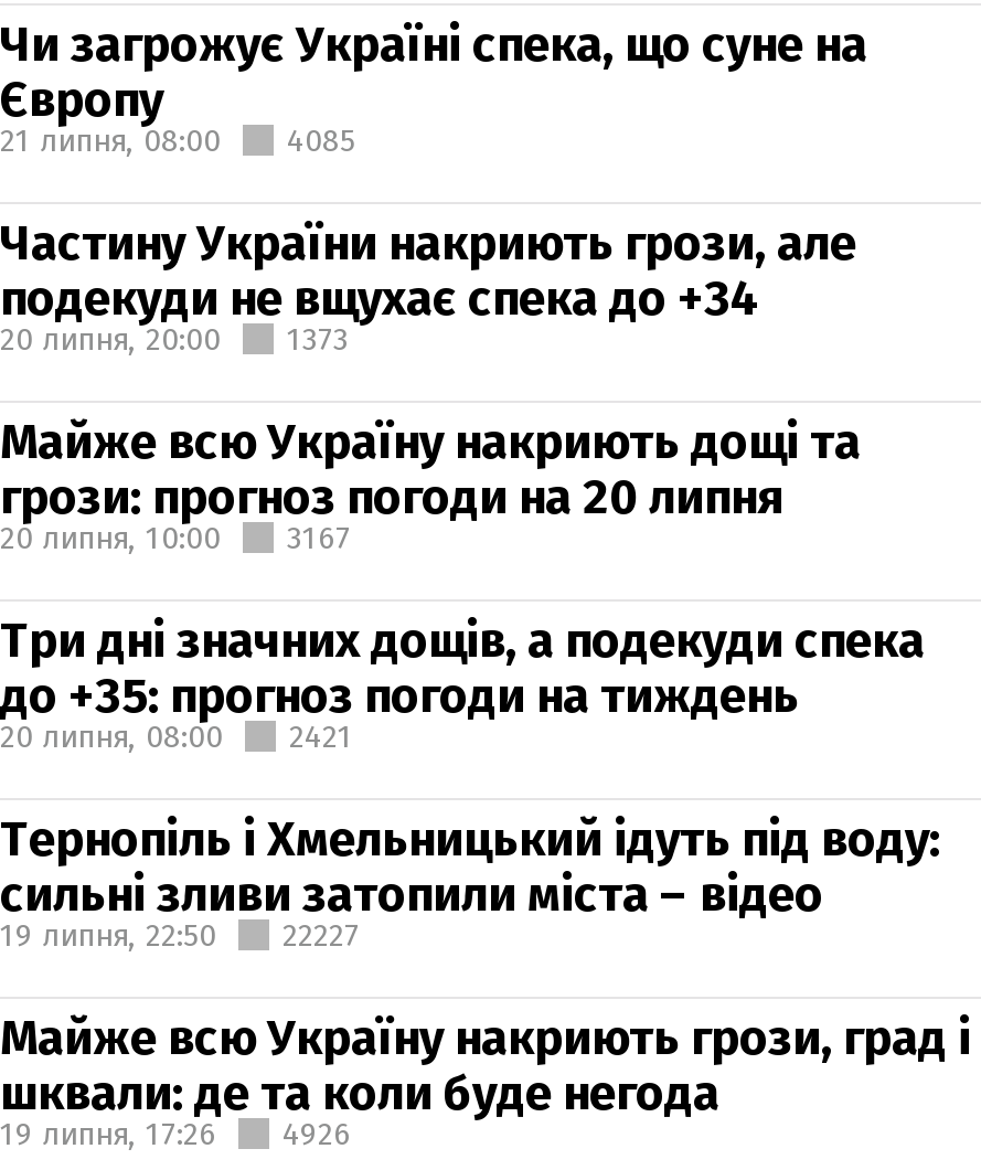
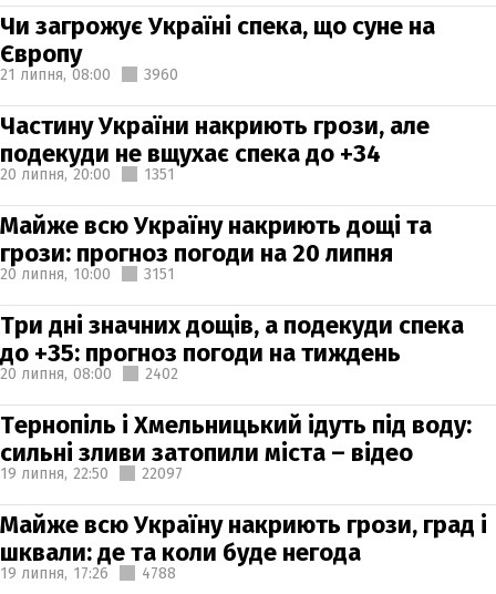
[0,121,355,159] 21 липня, 08:00 4085 -> [0,65,178,84] 21 липня, 08:00 3960
[0,320,349,358] 20 липня, 20:00 1373 -> [0,165,175,183] 20 липня, 20:00 1351
[0,519,351,556] 20 липня, 10:00 3167 -> [0,264,175,283] 20 липня, 10:00 3151
[0,717,353,755] 20 липня, 08:00 2421 -> [0,364,178,383] 20 липня, 08:00 2402
[0,916,360,954] 19 липня, 22:50 22227 -> [0,464,183,483] 19 липня, 22:50 22097
[0,1115,351,1152] 19 липня, 17:26 4926 -> [0,564,176,582] 19 липня, 17:26 4788

